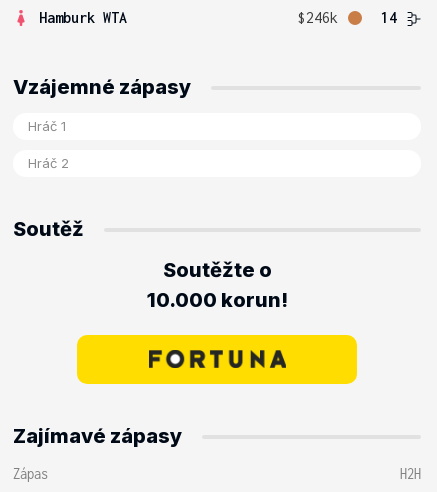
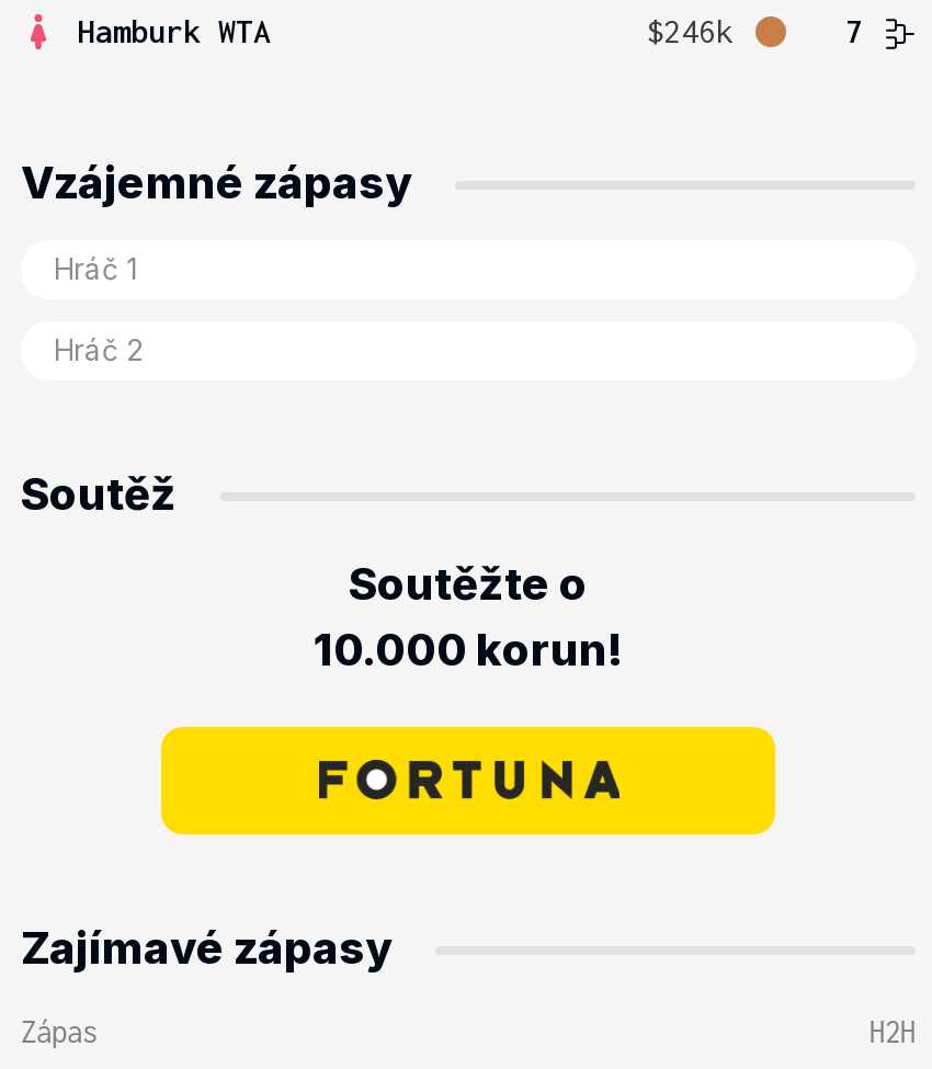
[381,8,397,25] 14 -> [845,11,863,48] 7

